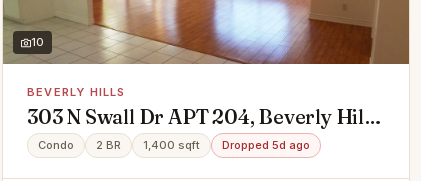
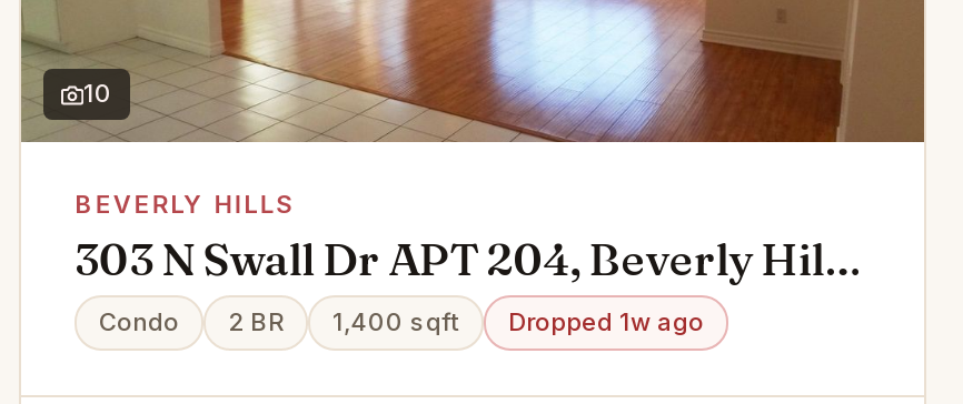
[222,138,310,152] Dropped 5d ago -> [508,306,704,337] Dropped 1w ago

